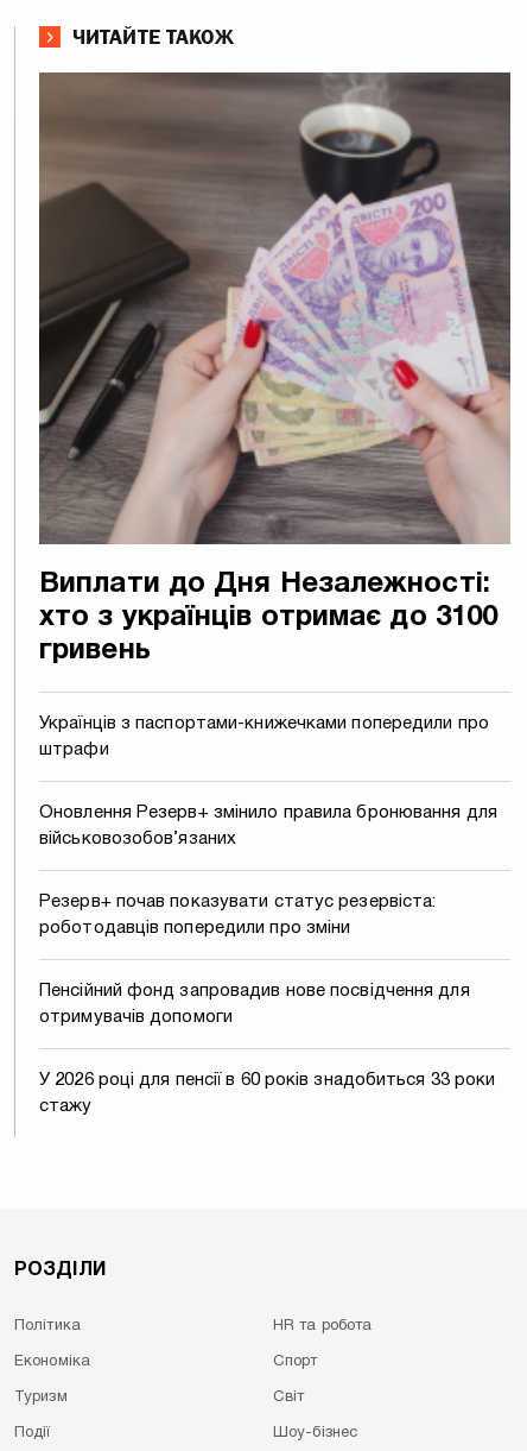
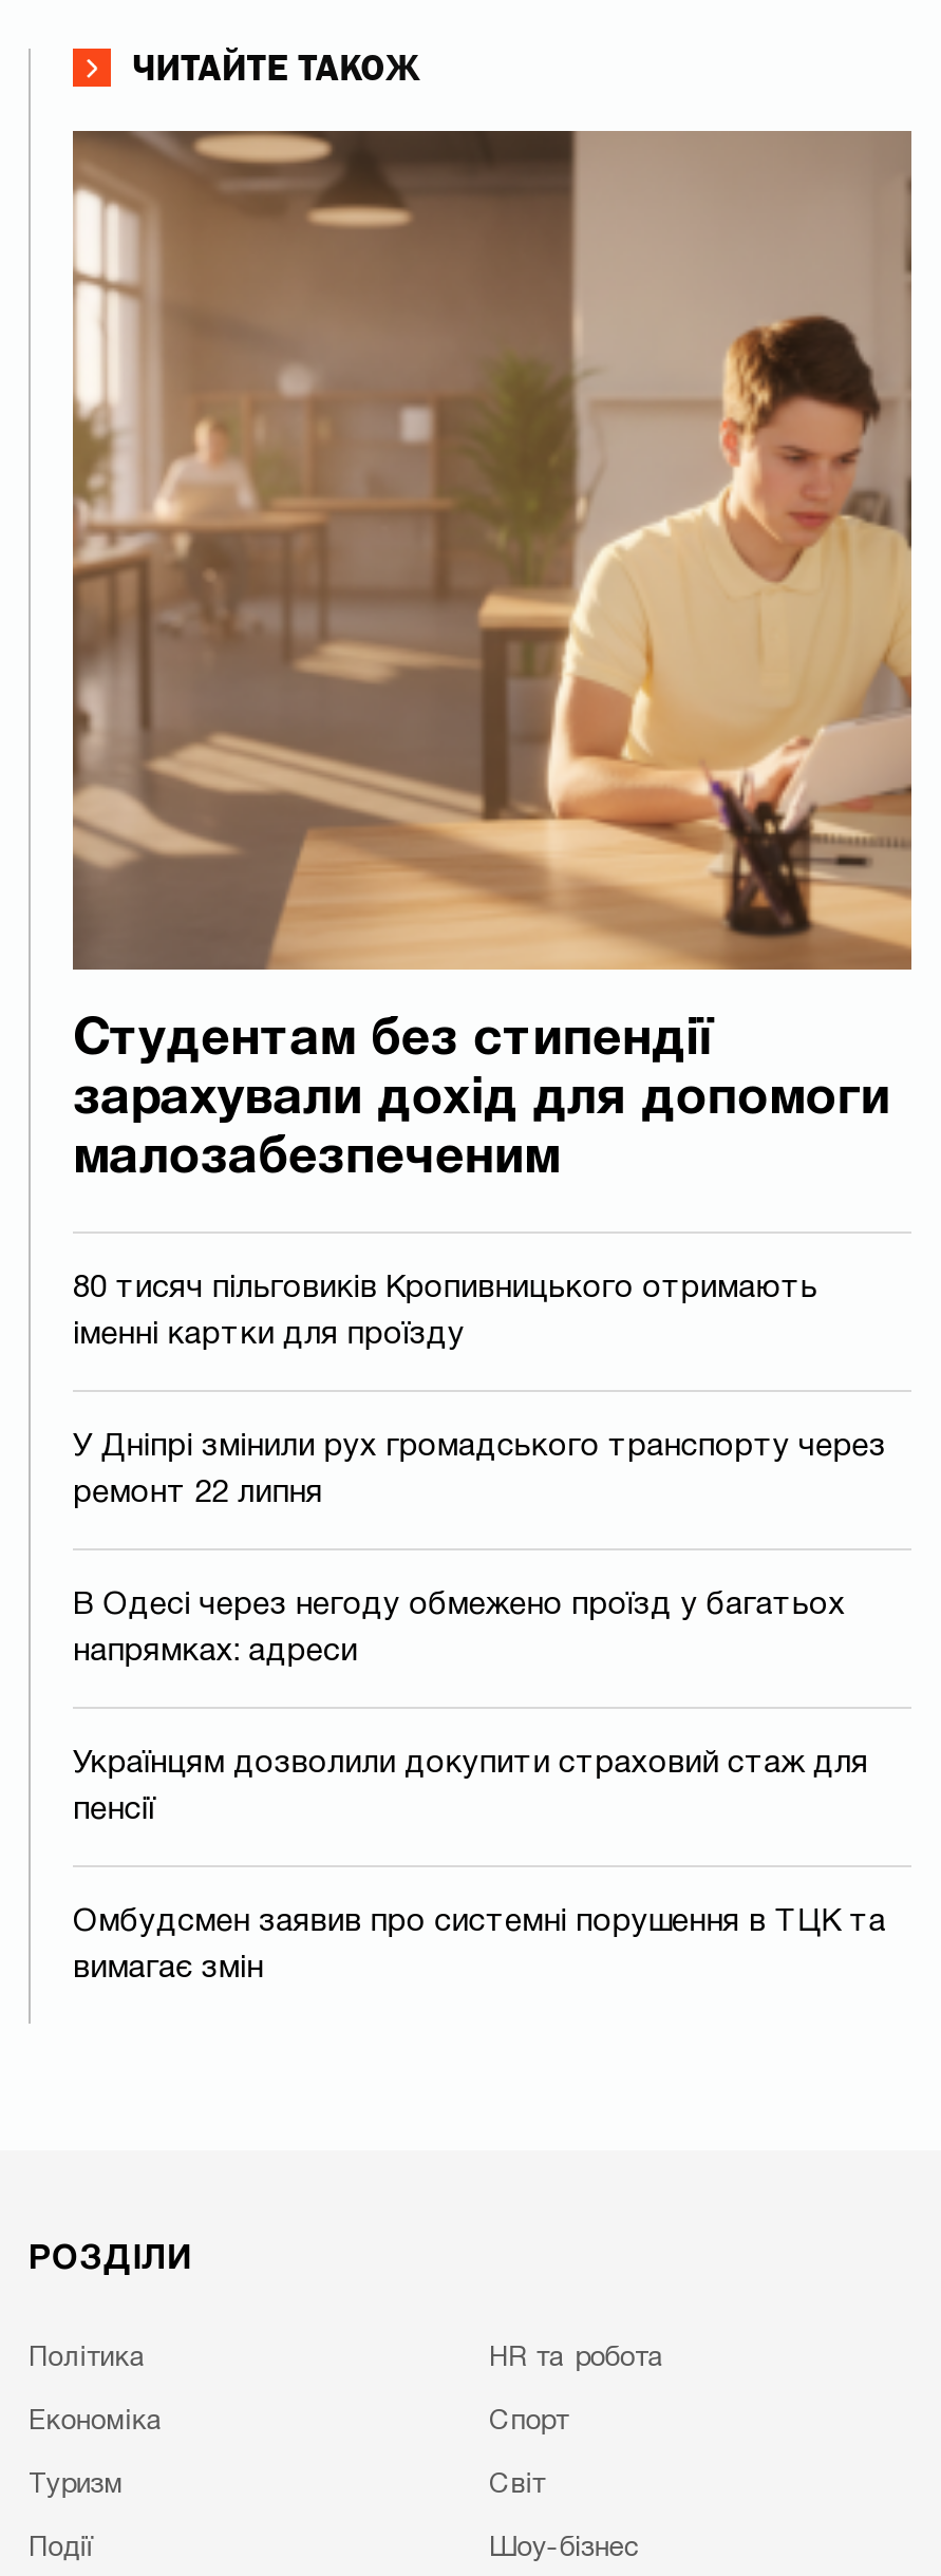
[38,72,512,664] [image] | Виплати до Дня Незалежності: | хто з українців отримає до 3100 | гривень -> [71,130,914,1183] [image] | Студентам без стипендії | зарахували дохід для допомоги | малозабезпеченим
[39,715,489,732] Українців з паспортами-книжечками попередили про -> [73,1274,817,1304] 80 тисяч пільговиків Кропивницького отримають
[39,741,109,758] штрафи -> [73,1320,465,1350] іменні картки для проїзду
[39,804,497,821] Оновлення Резерв+ змінило правила бронювання для -> [73,1432,886,1462] У Дніпрі змінили рух громадського транспорту через
[39,830,236,847] військовозобов’язаних -> [73,1479,323,1508] ремонт 22 липня
[39,893,436,910] Резерв+ почав показувати статус резервіста: -> [73,1591,845,1620] В Одесі через негоду обмежено проїзд у багатьох
[39,919,351,936] роботодавців попередили про зміни -> [73,1637,357,1667] напрямках: адреси
[39,982,470,999] Пенсійний фонд запровадив нове посвідчення для -> [73,1749,869,1779] Українцям дозволили докупити страховий стаж для
[39,1008,233,1025] отримувачів допомоги -> [73,1796,154,1825] пенсії
[39,1071,495,1088] У 2026 році для пенсії в 60 років знадобиться 33 роки -> [73,1908,886,1937] Омбудсмен заявив про системні порушення в ТЦК та
[39,1098,92,1114] стажу -> [73,1954,263,1984] вимагає змін

